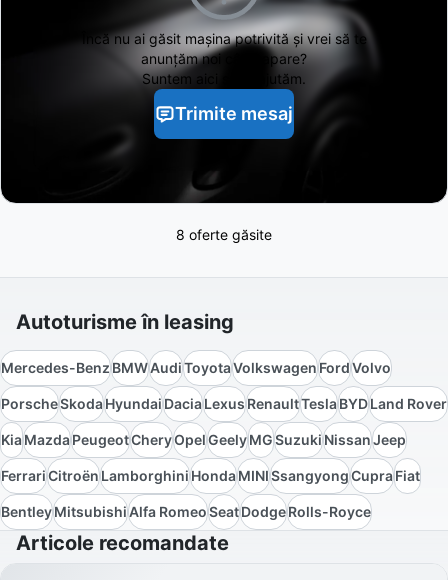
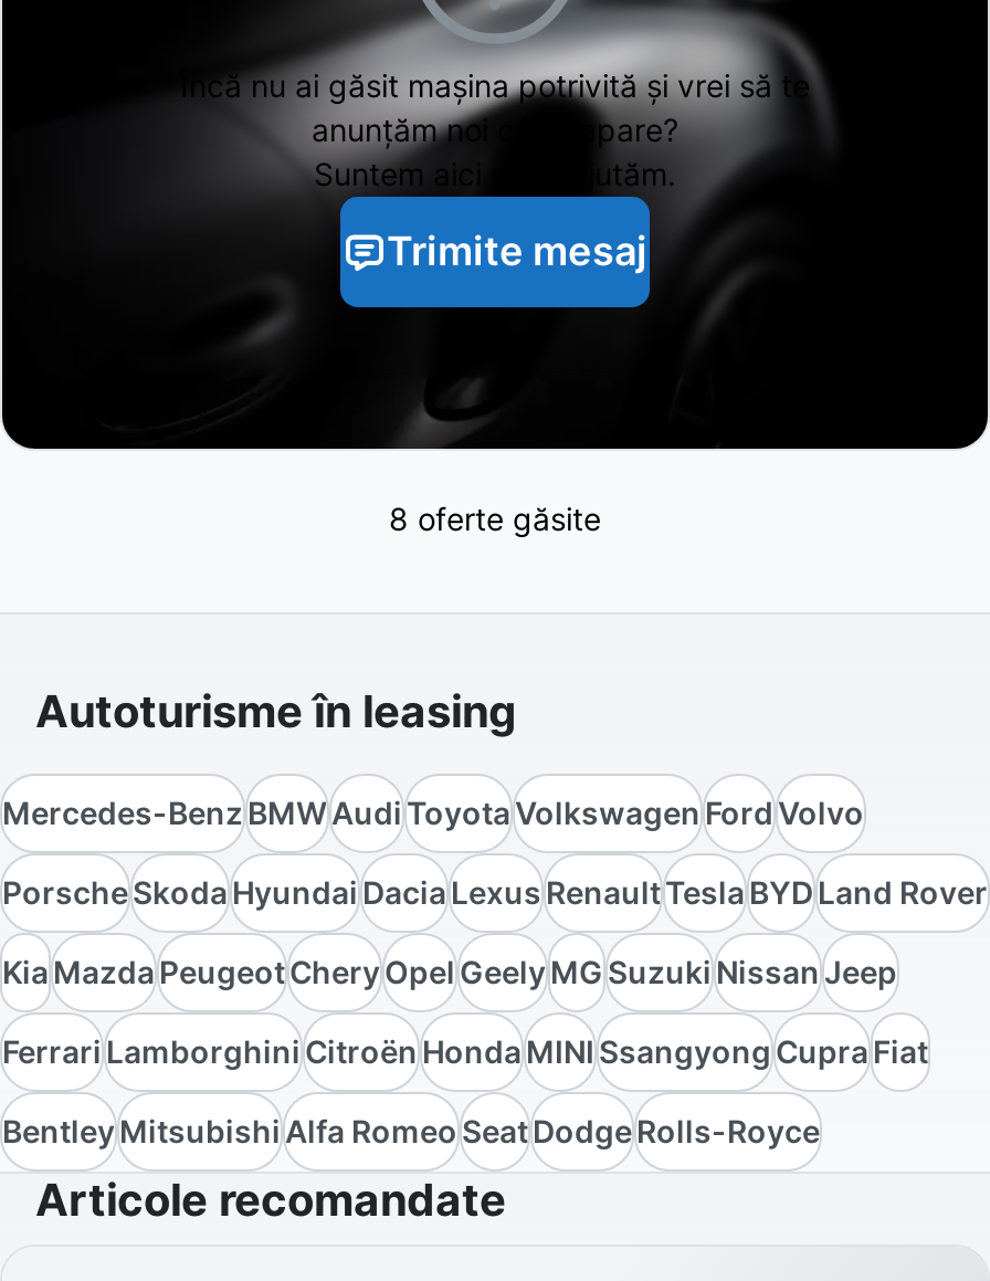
[1,467,420,484] Ferrari Citroën Lamborghini Honda MINI Ssangyong Cupra Fiat -> [2,1033,928,1070] Ferrari Lamborghini Citroën Honda MINI Ssangyong Cupra Fiat

